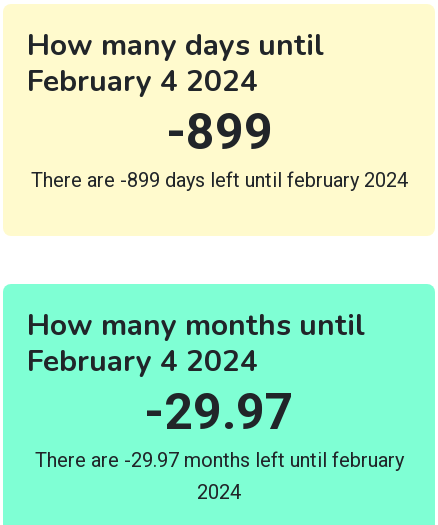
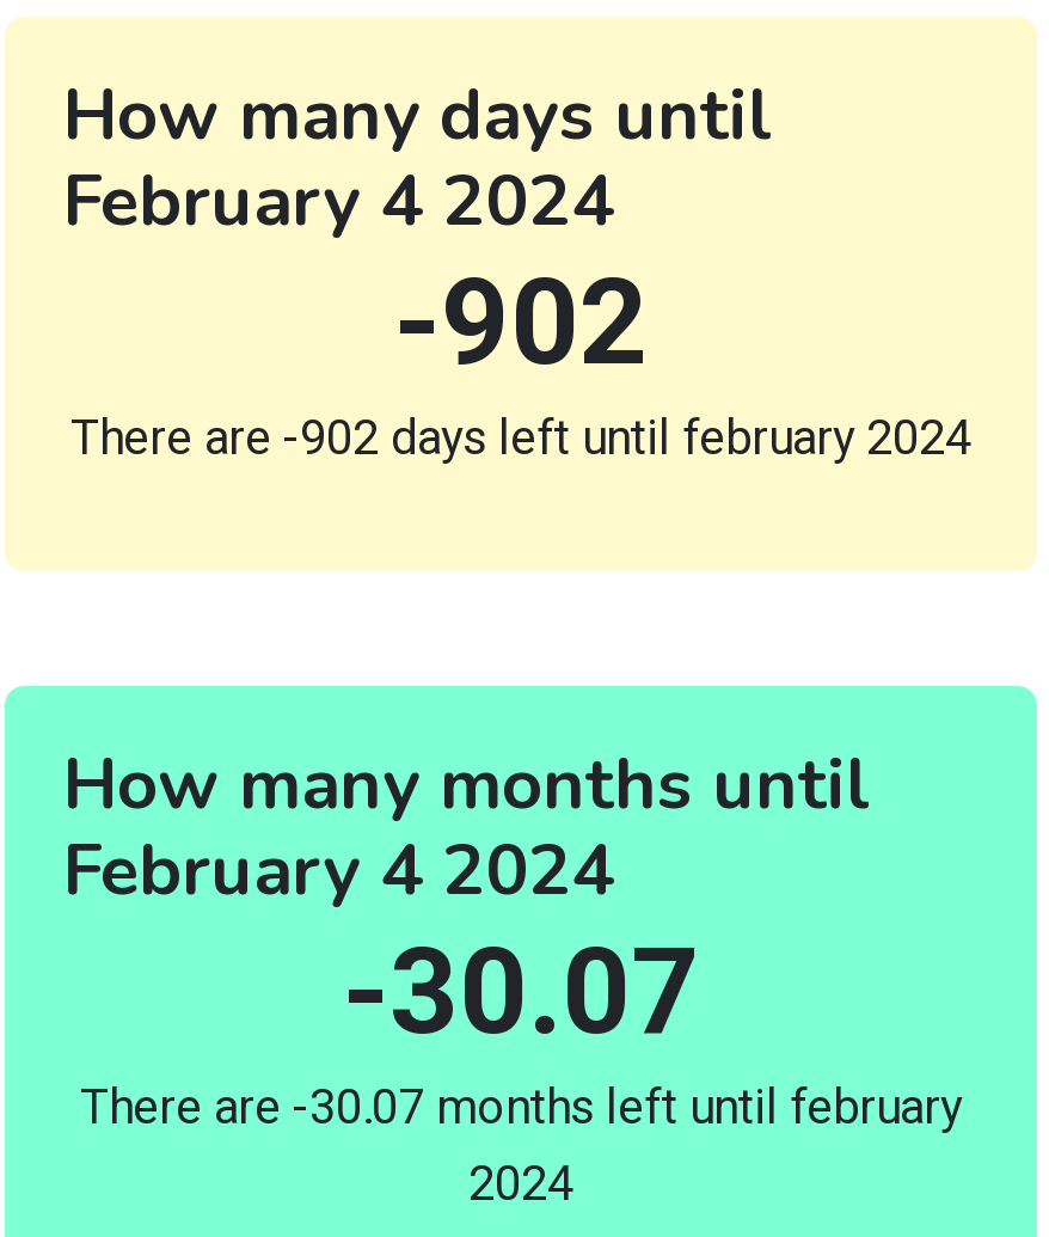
[165,103,272,161] -899 -> [393,254,649,392] -902
[30,168,407,192] There are -899 days left until february 2024 -> [70,409,971,467] There are -902 days left until february 2024
[144,383,294,441] -29.97 -> [342,923,700,1062] -30.07
[34,448,403,472] There are -29.97 months left until february -> [80,1079,962,1136] There are -30.07 months left until february

